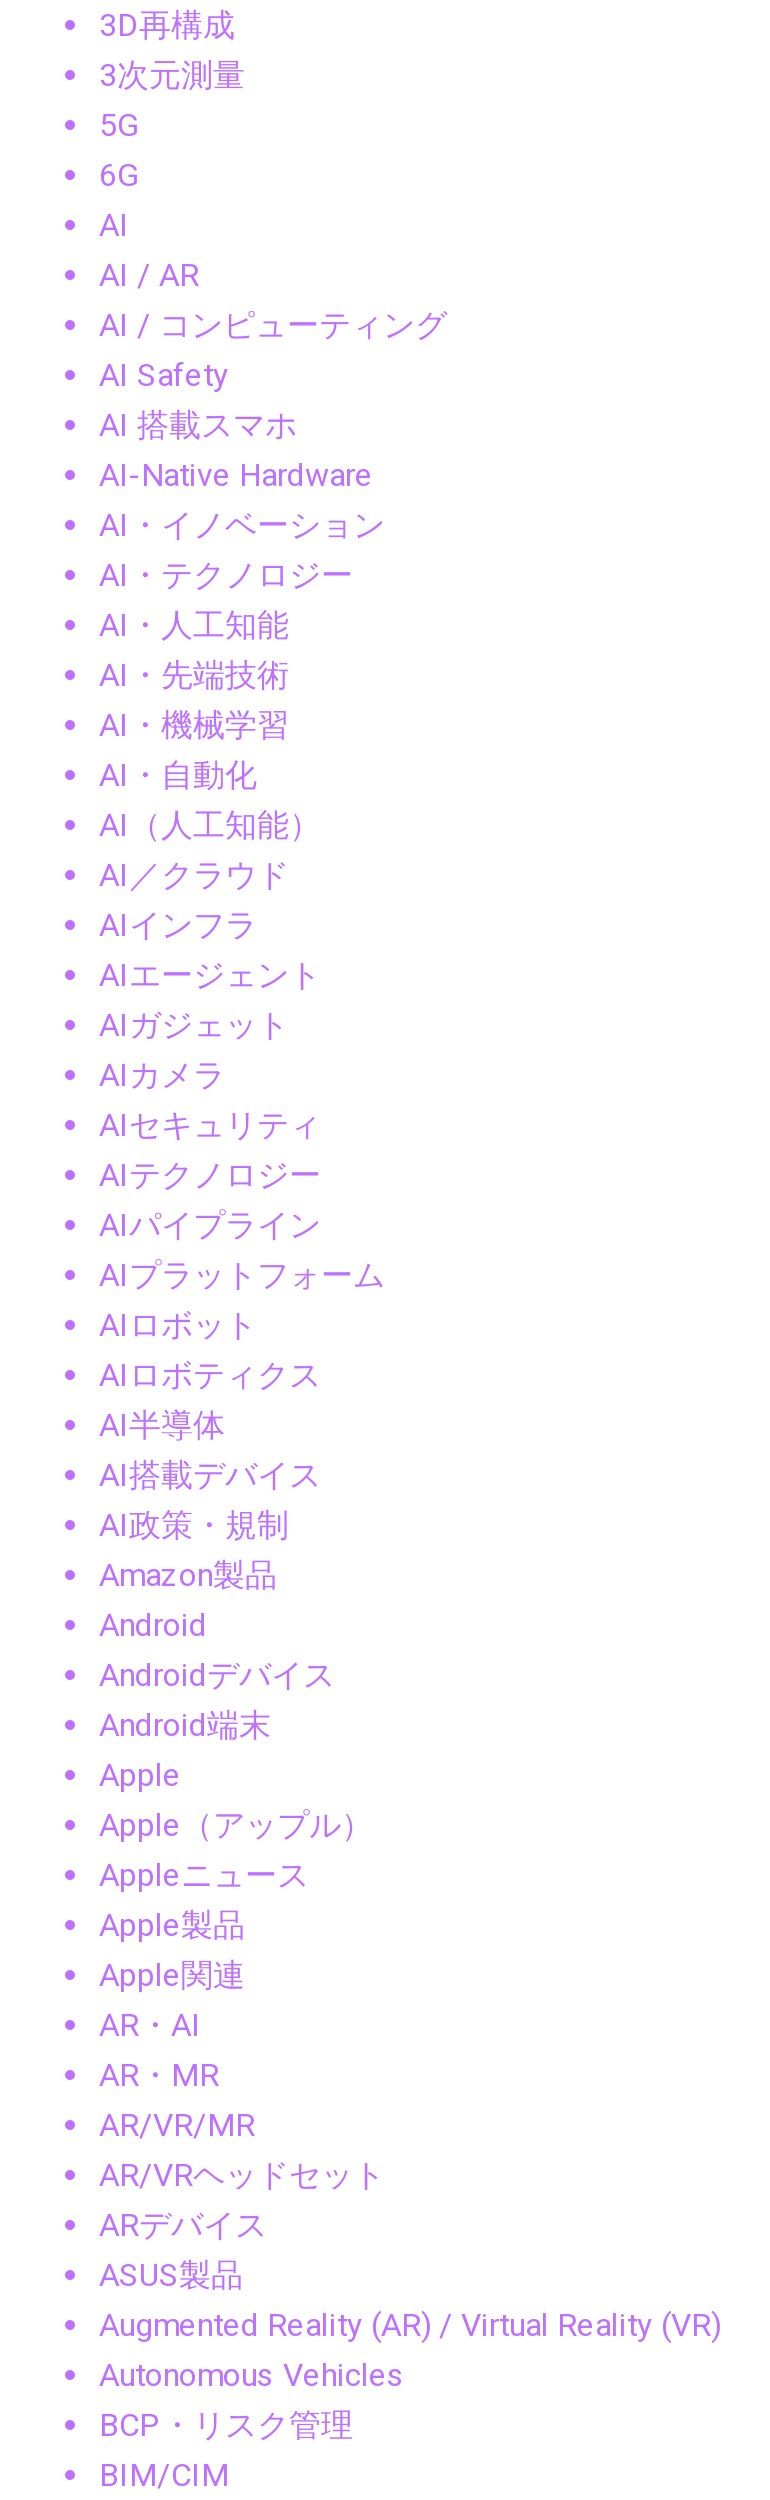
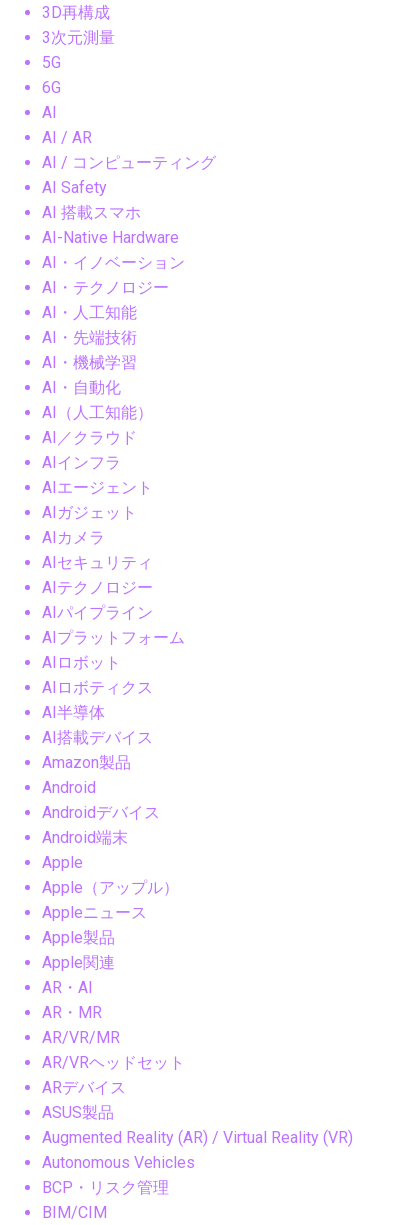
[99,1505,289,1543] AI政策・規制 -> none

